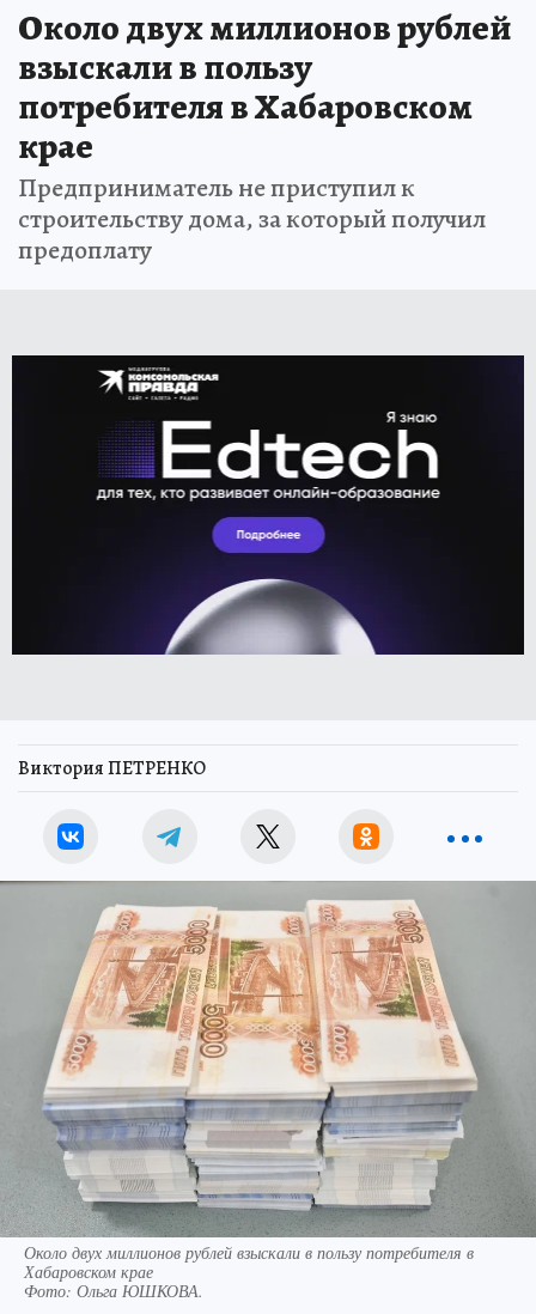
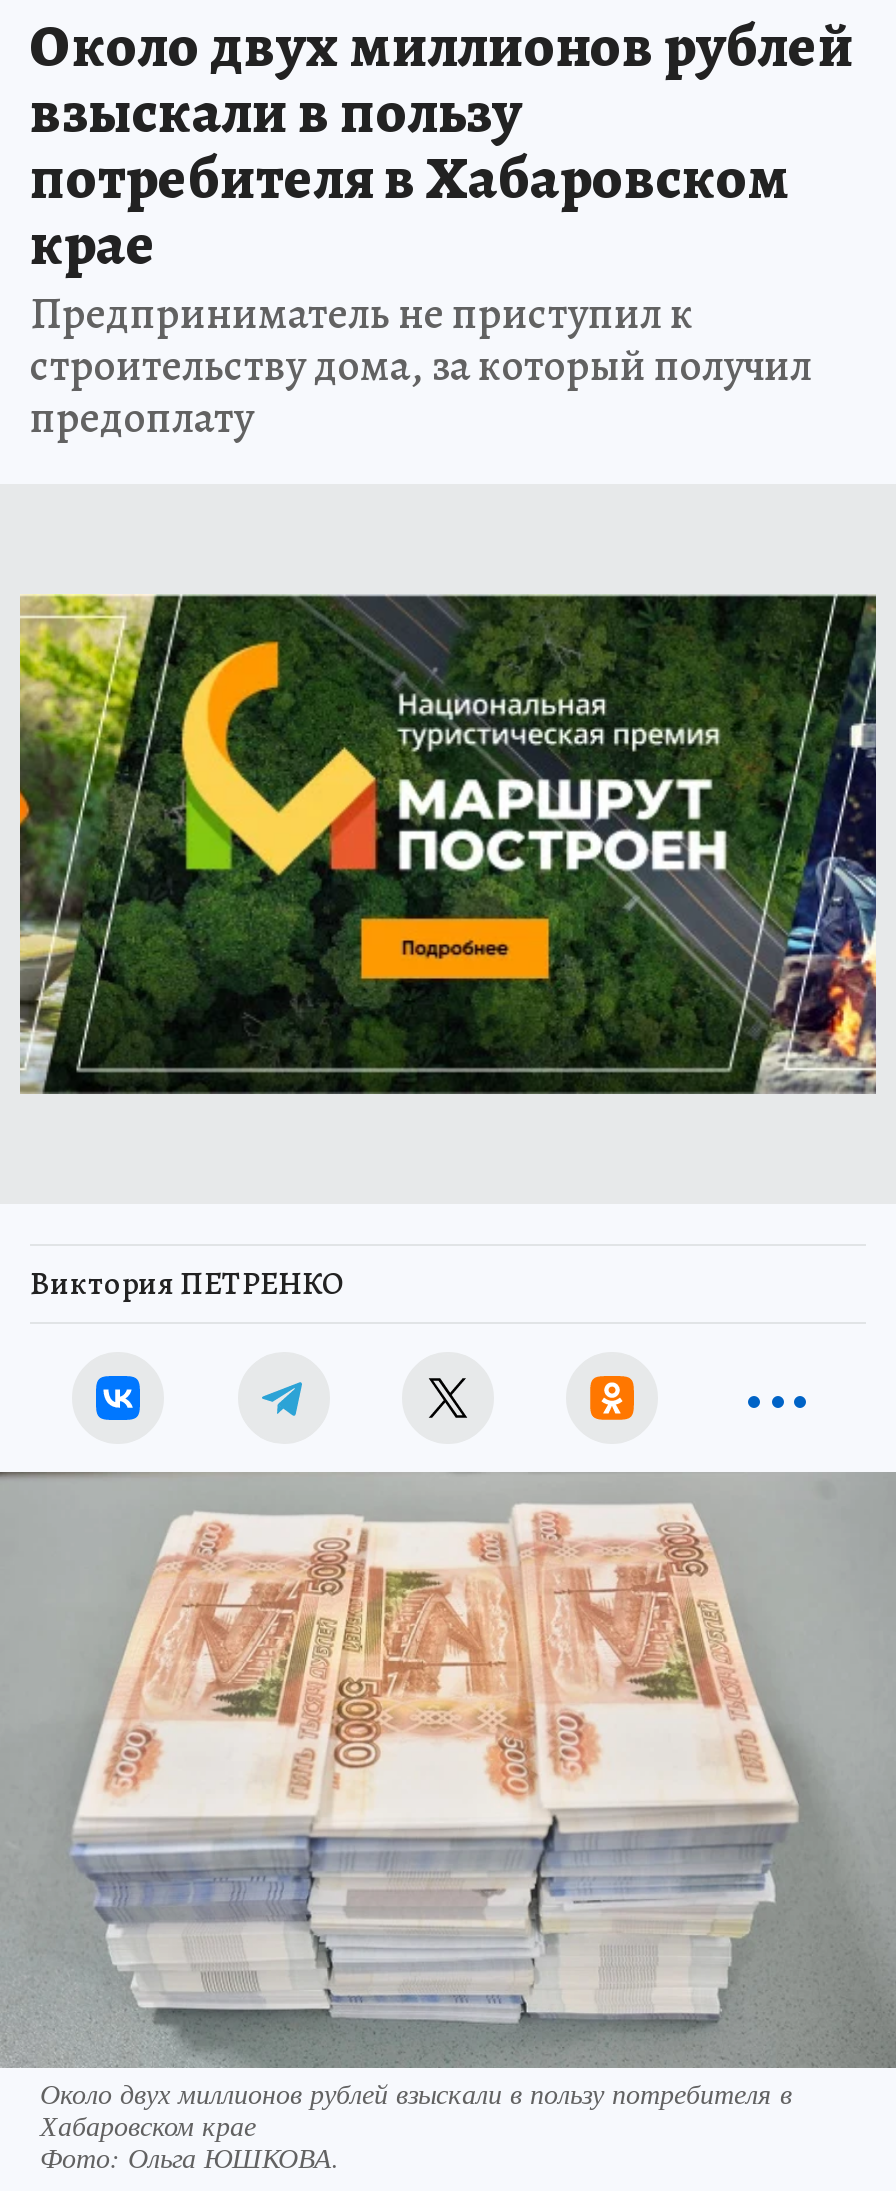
[11,354,525,655] [image] -> [18,594,878,1096] [image]

